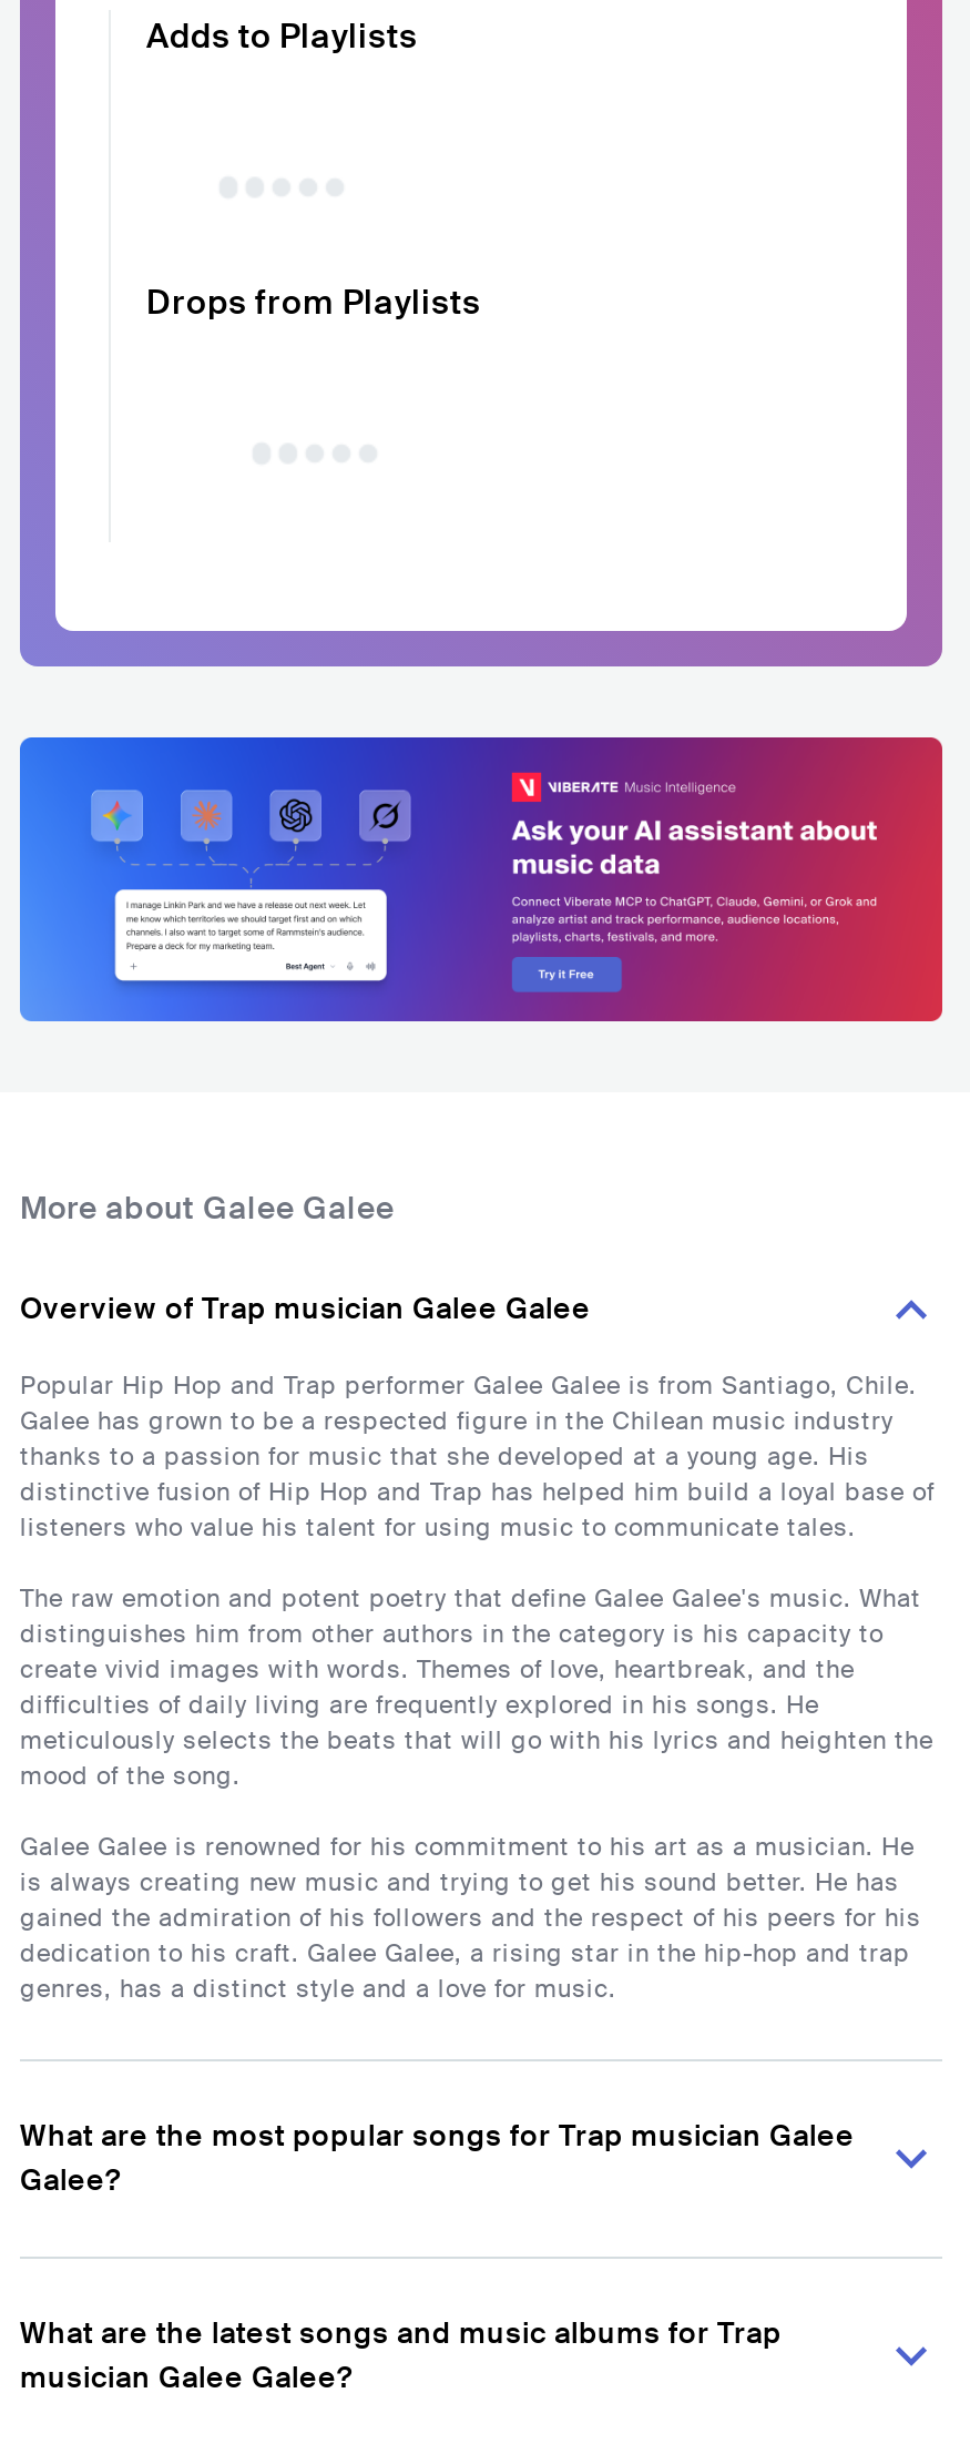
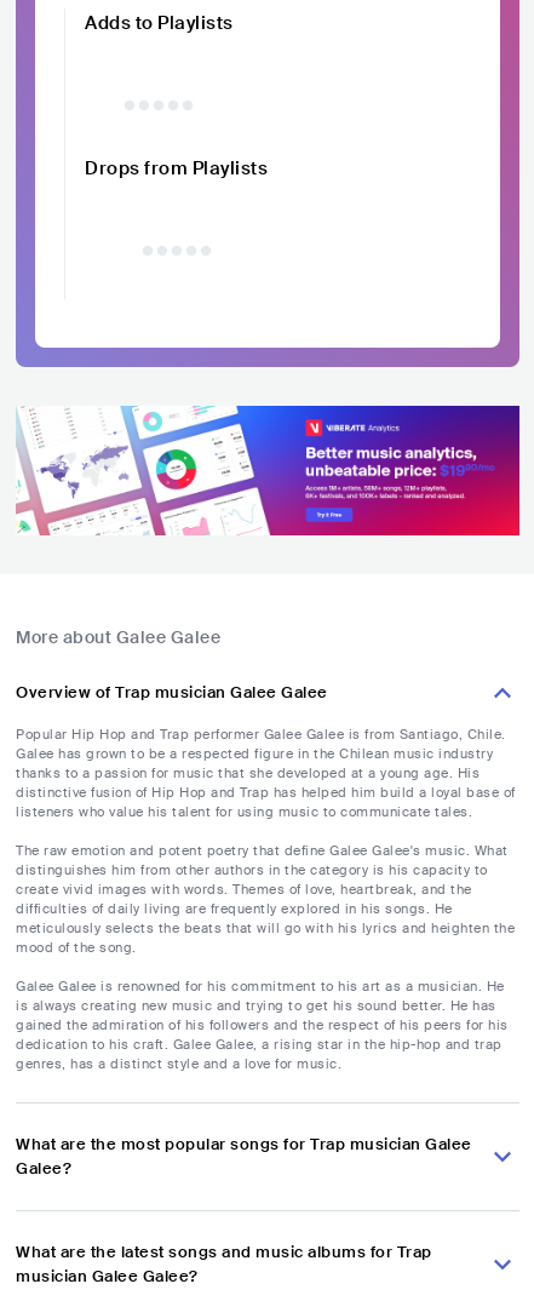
[18,735,945,1024] [image] -> [16,405,521,537] [image]

